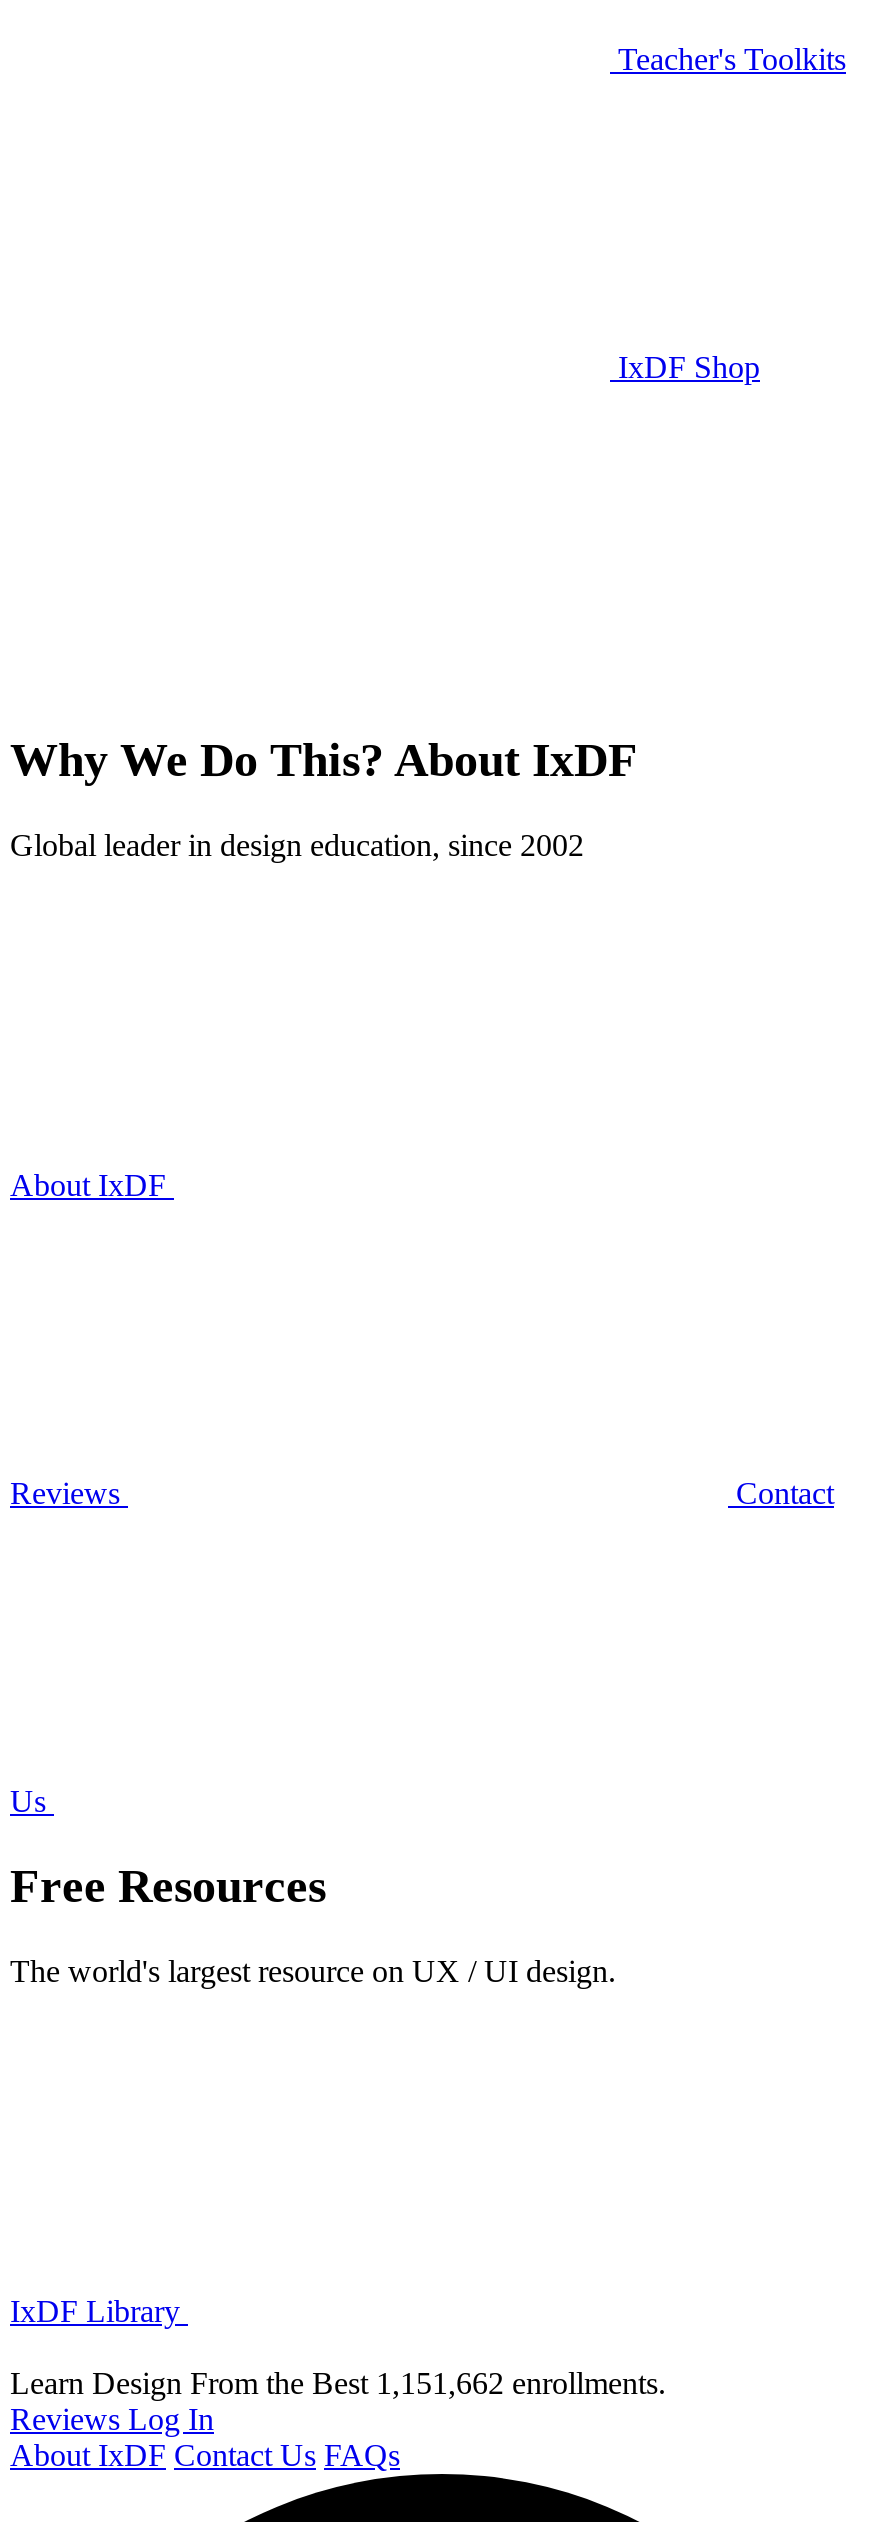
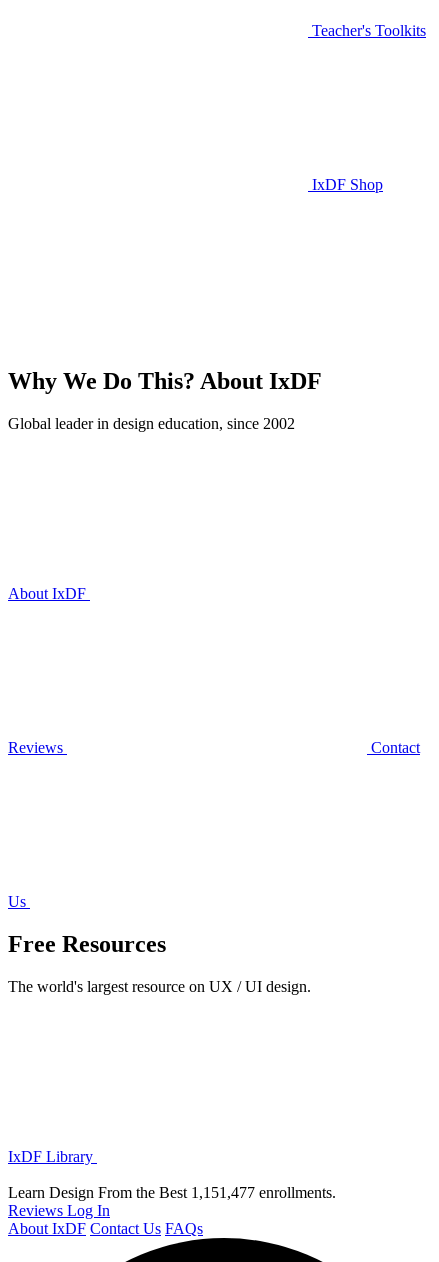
[10,2365,666,2399] Learn Design From the Best 1,151,662 enrollments. -> [8,1184,336,1201] Learn Design From the Best 1,151,477 enrollments.

